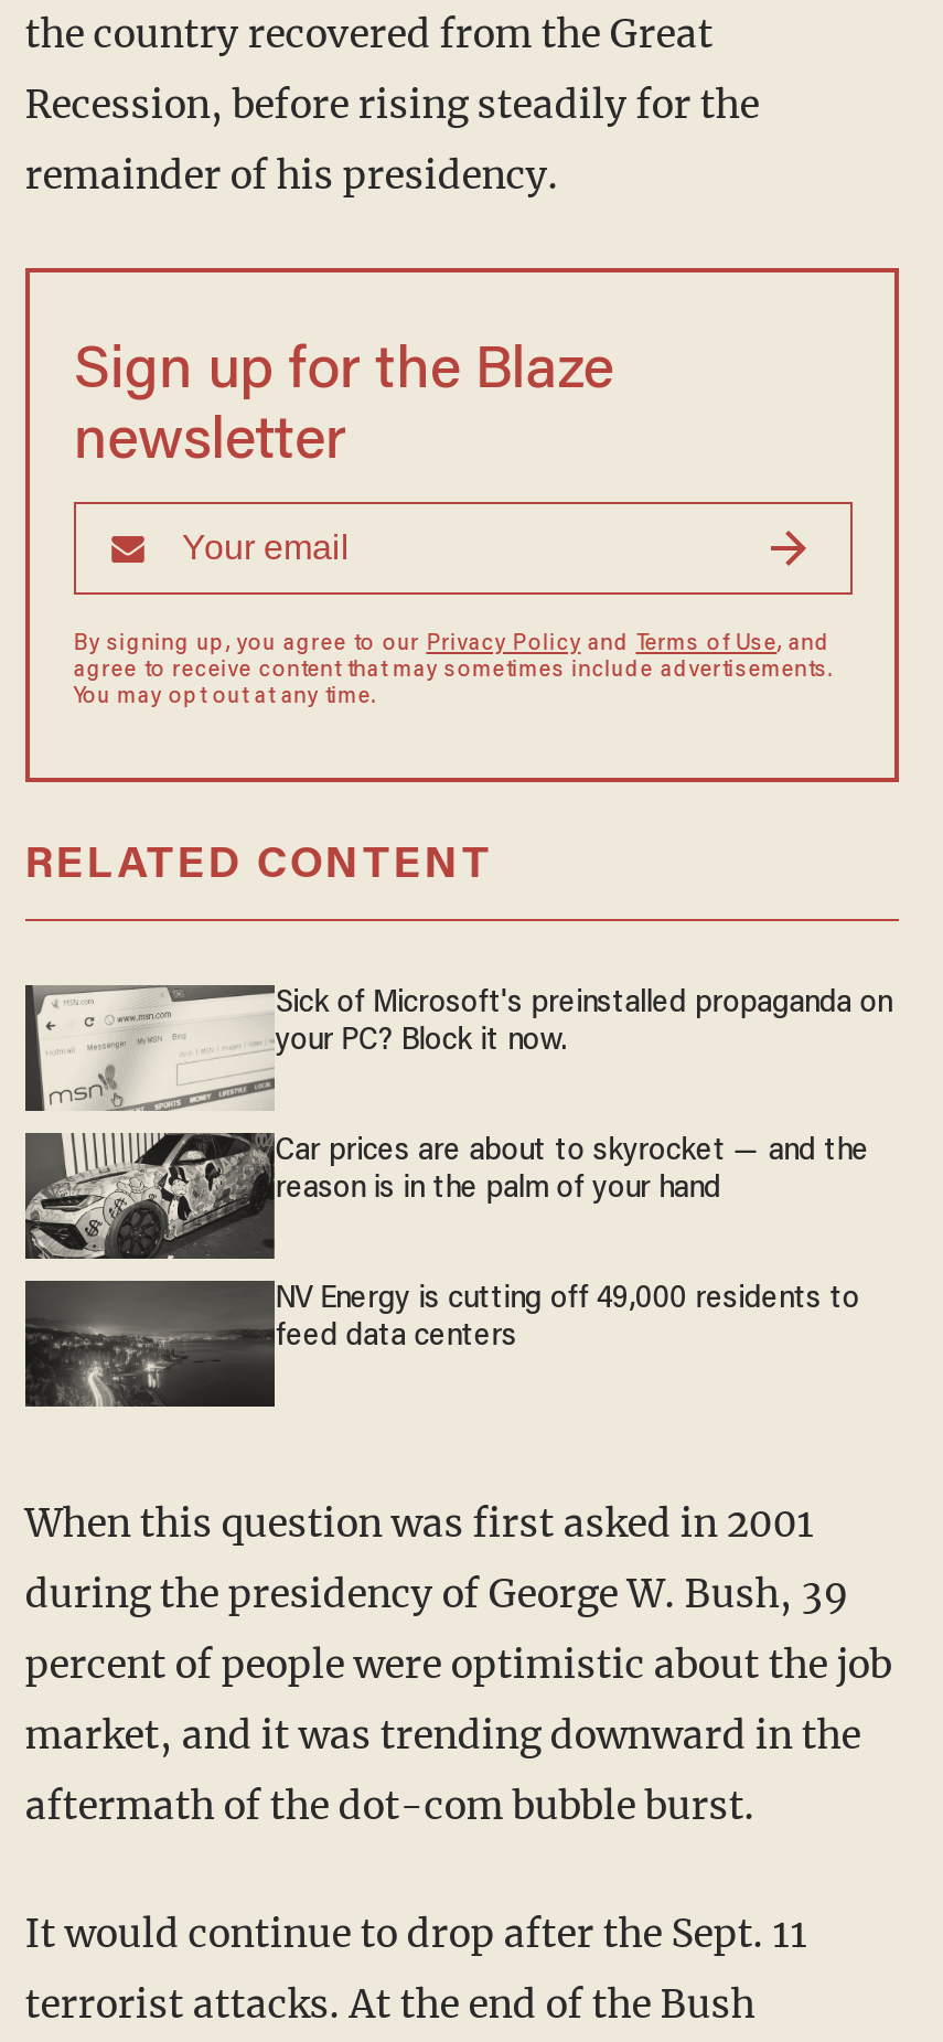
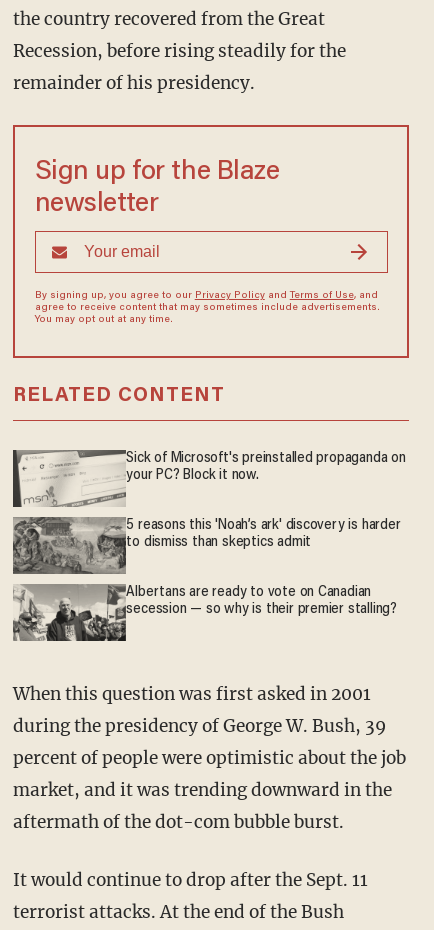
[25,1133,869,1261] [image] | Car prices are about to skyrocket — and the | reason is in the palm of your hand -> [12,517,401,575] [image] | 5 reasons this 'Noah’s ark' discovery is harder | to dismiss than skeptics admit
[23,1279,860,1409] [image] | NV Energy is cutting off 49,000 residents to | feed data centers -> [12,583,397,642] [image] | Albertans are ready to vote on Canadian | secession — so why is their premier stalling?

